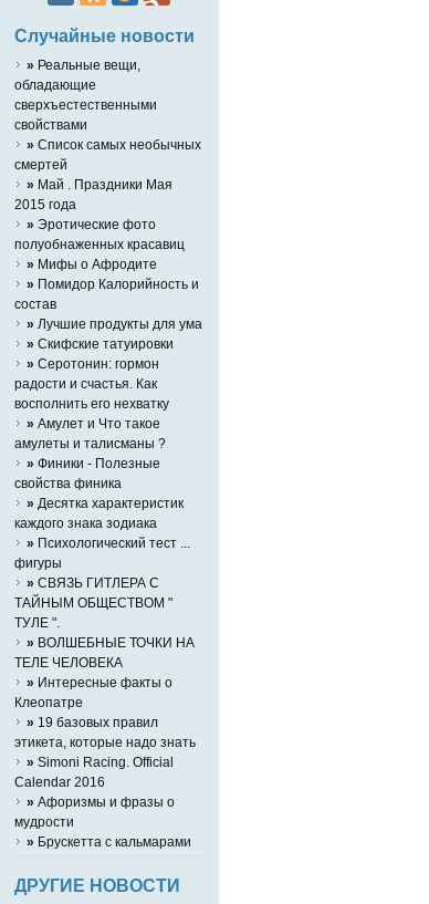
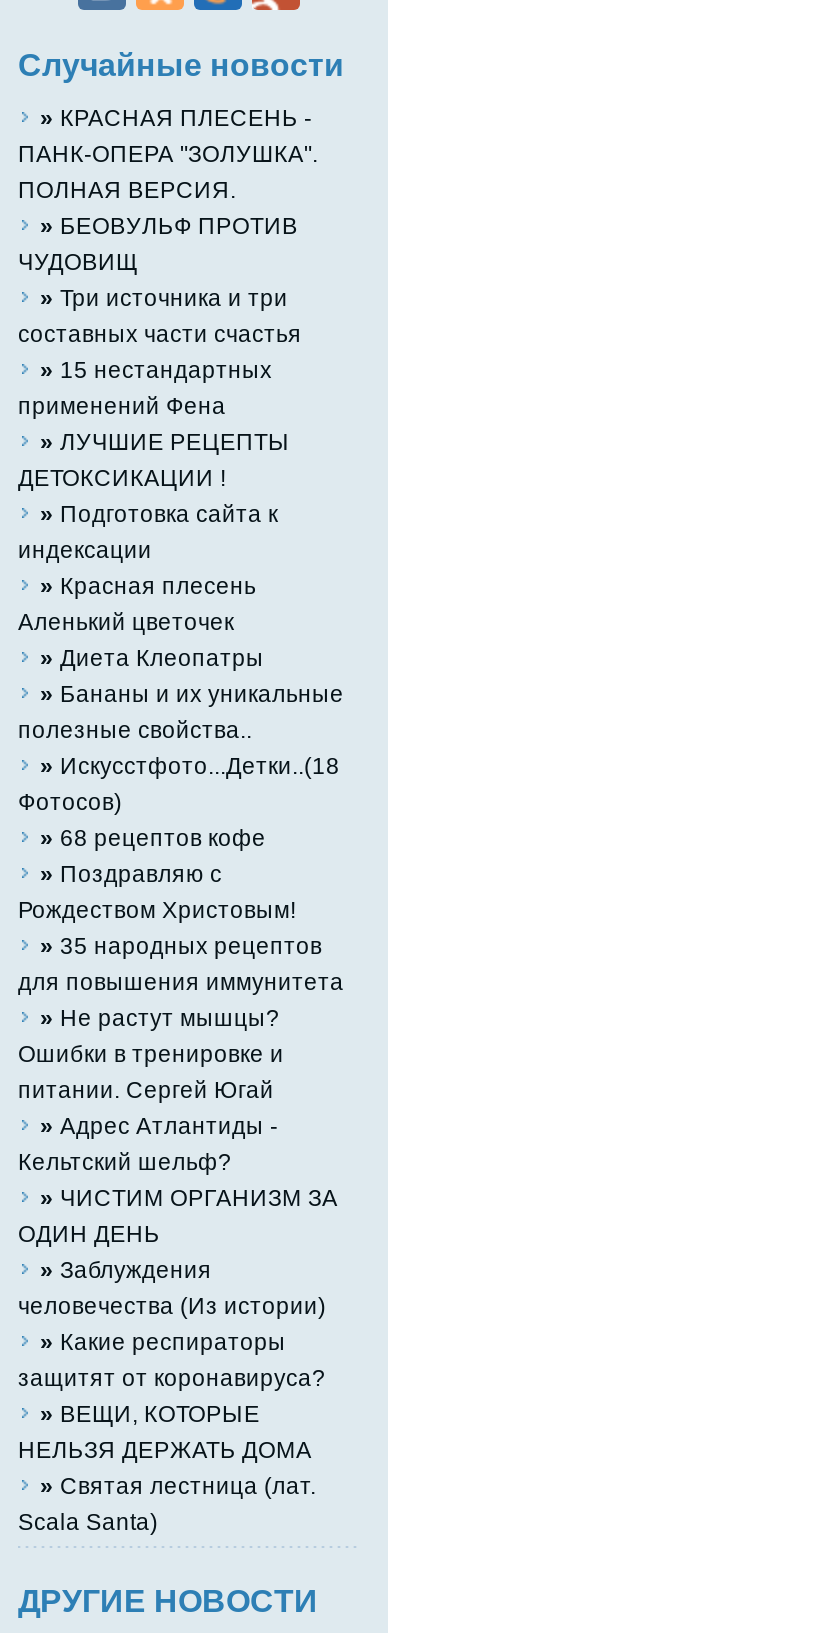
[14,57,202,849] » Реальные вещи, | обладающие | сверхъестественными | свойствами | » Список самых необычных | смертей | » Май . Праздники Мая | 2015 года | » Эротические фото | полуобнаженных красавиц | » Мифы о Афродите | » Помидор Калорийность и | состав | » Лучшие продукты для ума | » Скифские татуировки | » Серотонин: гормон | радости и счастья. Как | восполнить его нехватку | » Амулет и Что такое | амулеты и талисманы ? | » Финики - Полезные | свойства финика | » Десятка характеристик | каждого знака зодиака | » Психологический тест ... | фигуры | » СВЯЗЬ ГИТЛЕРА С | ТАЙНЫМ ОБЩЕСТВОМ " | ТУЛЕ ". | » ВОЛШЕБНЫЕ ТОЧКИ НА | ТЕЛЕ ЧЕЛОВЕКА | » Интересные факты о | Клеопатре | » 19 базовых правил | этикета, которые надо знать | » Simoni Racing. Official | Calendar 2016 | » Афоризмы и фразы о | мудрости | » Брускетта с кальмарами -> [18,104,344,1534] » КРАСНАЯ ПЛЕСЕНЬ - | ПАНК-ОПЕРА "ЗОЛУШКА". | ПОЛНАЯ ВЕРСИЯ. | » БЕОВУЛЬФ ПРОТИВ | ЧУДОВИЩ | » Три источника и три | составных части счастья | » 15 нестандартных | применений Фена | » ЛУЧШИЕ РЕЦЕПТЫ | ДЕТОКСИКАЦИИ ! | » Подготовка сайта к | индексации | » Красная плесень | Аленький цветочек | » Диета Клеопатры | » Бананы и их уникальные | полезные свойства.. | » Искусстфото...Детки..(18 | Фотосов) | » 68 рецептов кофе | » Поздравляю с | Рождеством Христовым! | » 35 народных рецептов | для повышения иммунитета | » Не растут мышцы? | Ошибки в тренировке и | питании. Сергей Югай | » Адрес Атлантиды - | Кельтский шельф? | » ЧИСТИМ ОРГАНИЗМ ЗА | ОДИН ДЕНЬ | » Заблуждения | человечества (Из истории) | » Какие респираторы | защитят от коронавируса? | » ВЕЩИ, КОТОРЫЕ | НЕЛЬЗЯ ДЕРЖАТЬ ДОМА | » Святая лестница (лат. | Scala Santa)

